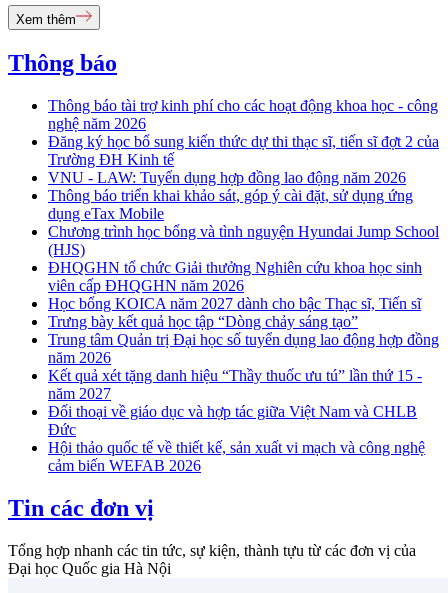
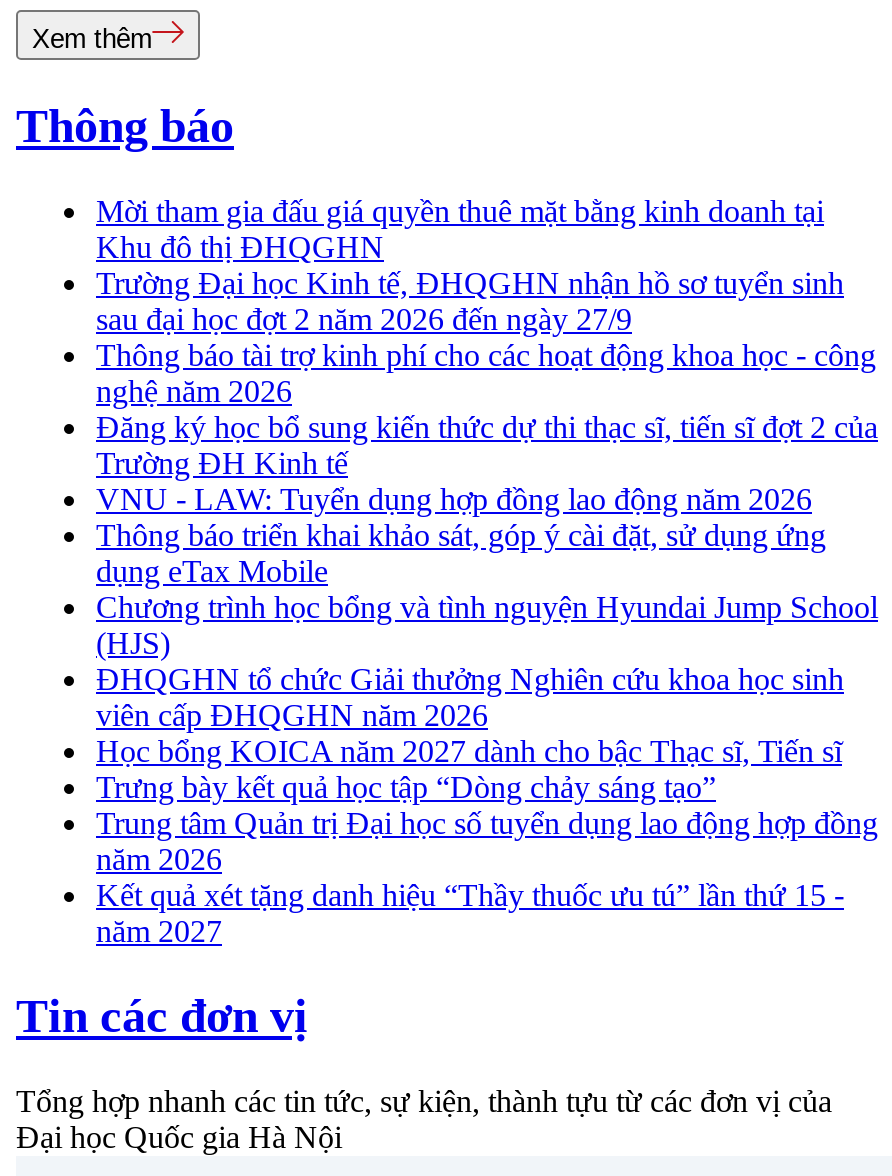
none -> [96,194,844,336] Mời tham gia đấu giá quyền thuê mặt bằng kinh doanh tại | Khu đô thị ĐHQGHN | Trường Đại học Kinh tế, ĐHQGHN nhận hồ sơ tuyển sinh | sau đại học đợt 2 năm 2026 đến ngày 27/9
moved [48,97,439,402] -> [96,338,878,948]: Thông báo tài trợ kinh phí cho các hoạt động khoa học - công | nghệ năm 2026 | Đăng ký học bổ sung kiến thức dự thi thạc sĩ, tiến sĩ đợt 2 của | ... | Kết quả xét tặng danh hiệu “Thầy thuốc ưu tú” lần thứ 15 - | năm 2027
[48,403,425,474] Đối thoại về giáo dục và hợp tác giữa Việt Nam và CHLB | Đức | Hội thảo quốc tế về thiết kế, sản xuất vi mạch và công nghệ | cảm biến WEFAB 2026 -> none

